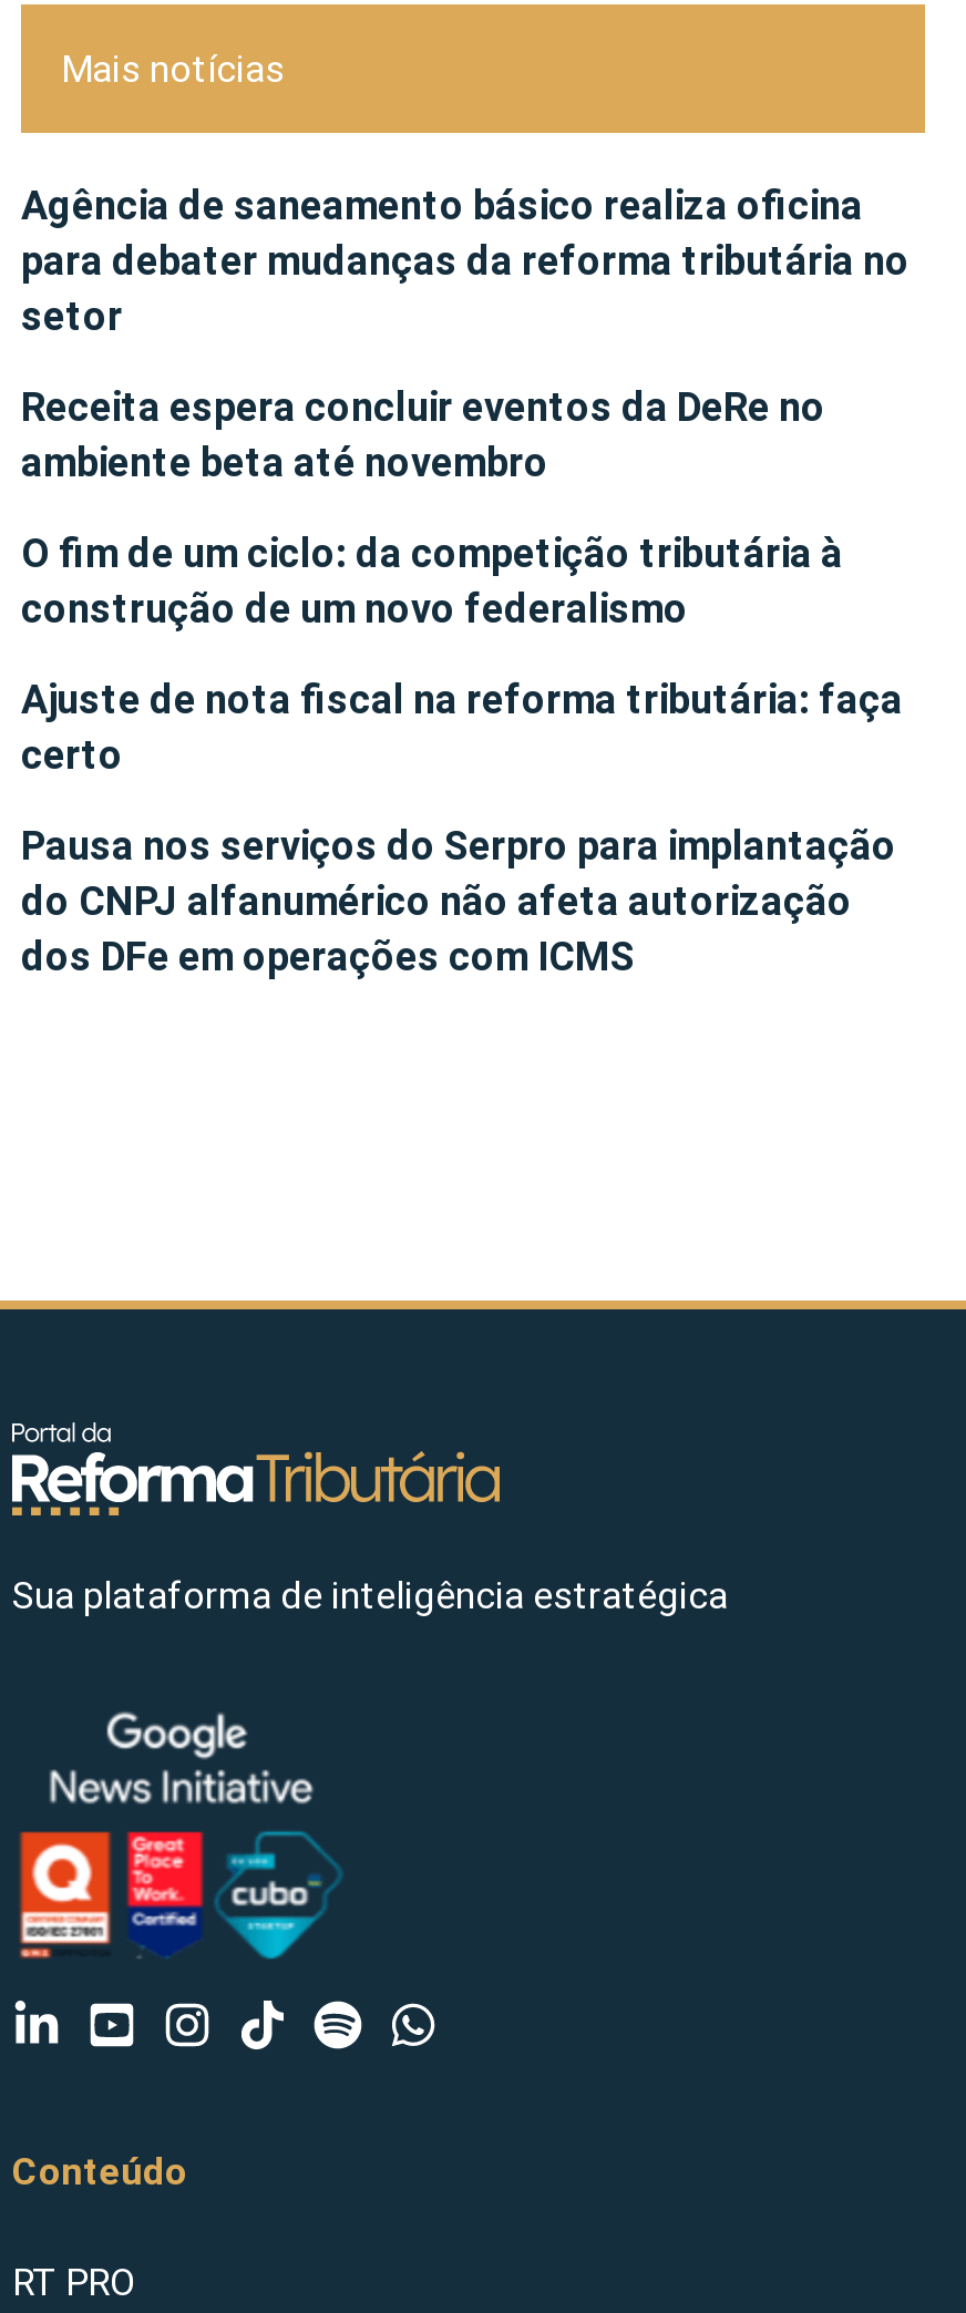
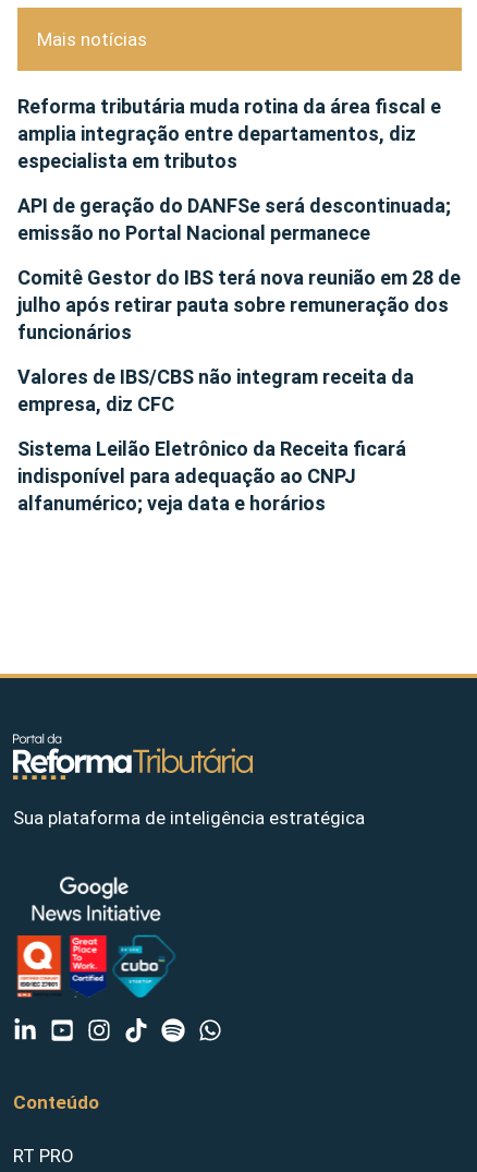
[21,181,910,339] Agência de saneamento básico realiza oficina | para debater mudanças da reforma tributária no | setor -> [17,95,441,172] Reforma tributária muda rotina da área fiscal e | amplia integração entre departamentos, diz | especialista em tributos
[21,383,825,485] Receita espera concluir eventos da DeRe no | ambiente beta até novembro -> [17,194,451,244] API de geração do DANFSe será descontinuada; | emissão no Portal Nacional permanece
[21,529,843,631] O fim de um ciclo: da competição tributária à | construção de um novo federalismo -> [17,266,461,343] Comitê Gestor do IBS terá nova reunião em 28 de | julho após retirar pauta sobre remuneração dos | funcionários
[21,675,903,777] Ajuste de nota fiscal na reforma tributária: faça | certo -> [17,365,414,415] Valores de IBS/CBS não integram receita da | empresa, diz CFC
[21,822,896,979] Pausa nos serviços do Serpro para implantação | do CNPJ alfanumérico não afeta autorização | dos DFe em operações com ICMS -> [17,437,406,514] Sistema Leilão Eletrônico da Receita ficará | indisponível para adequação ao CNPJ | alfanumérico; veja data e horários

